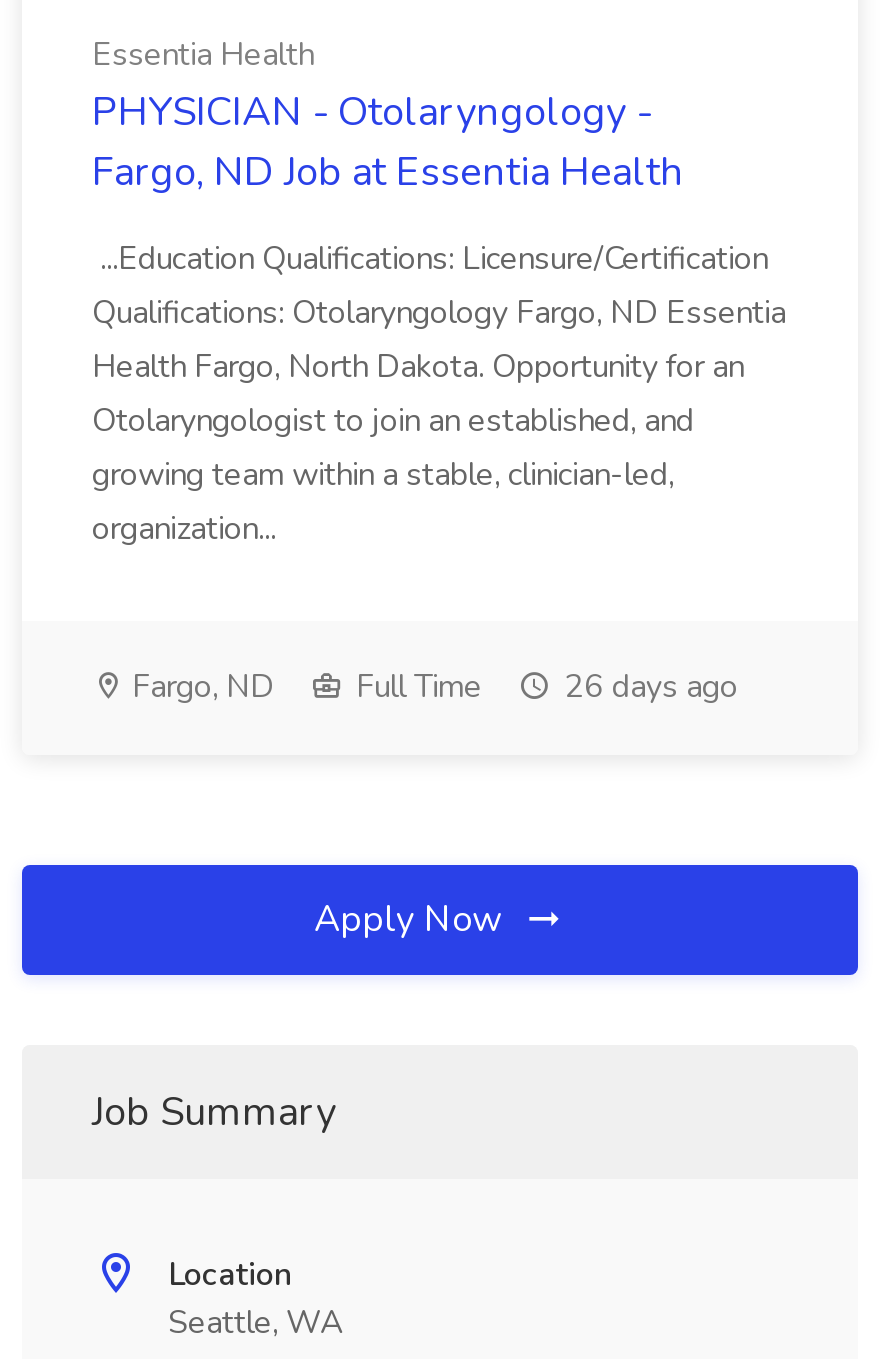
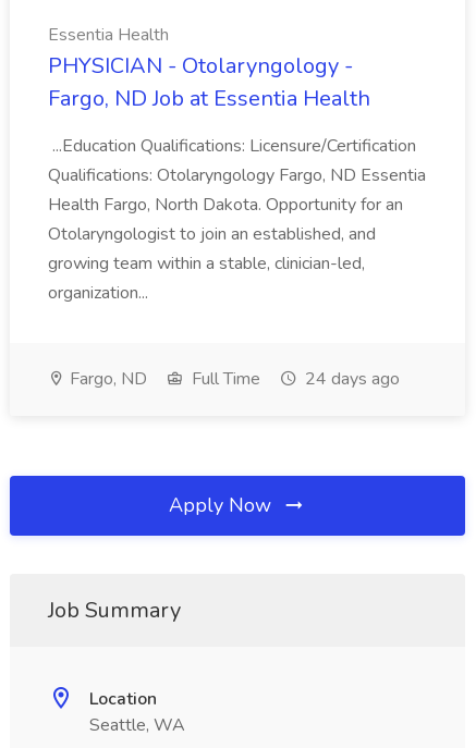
[124,665,738,709] Fargo, ND Full Time 26 days ago -> [65,367,400,391] Fargo, ND Full Time 24 days ago

